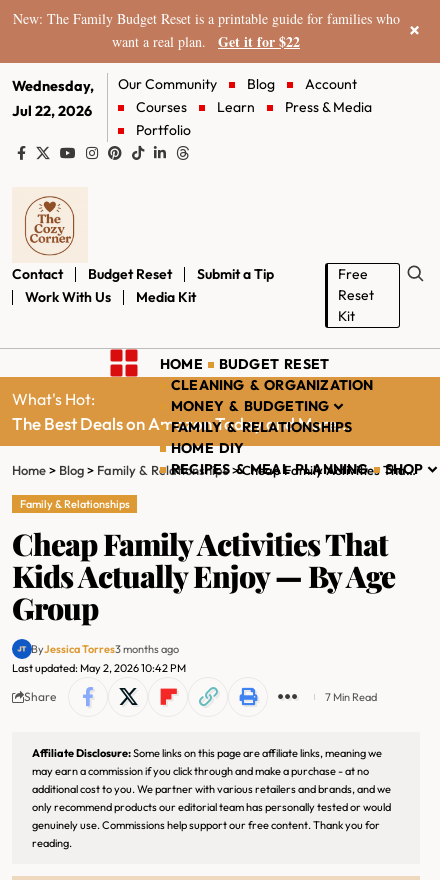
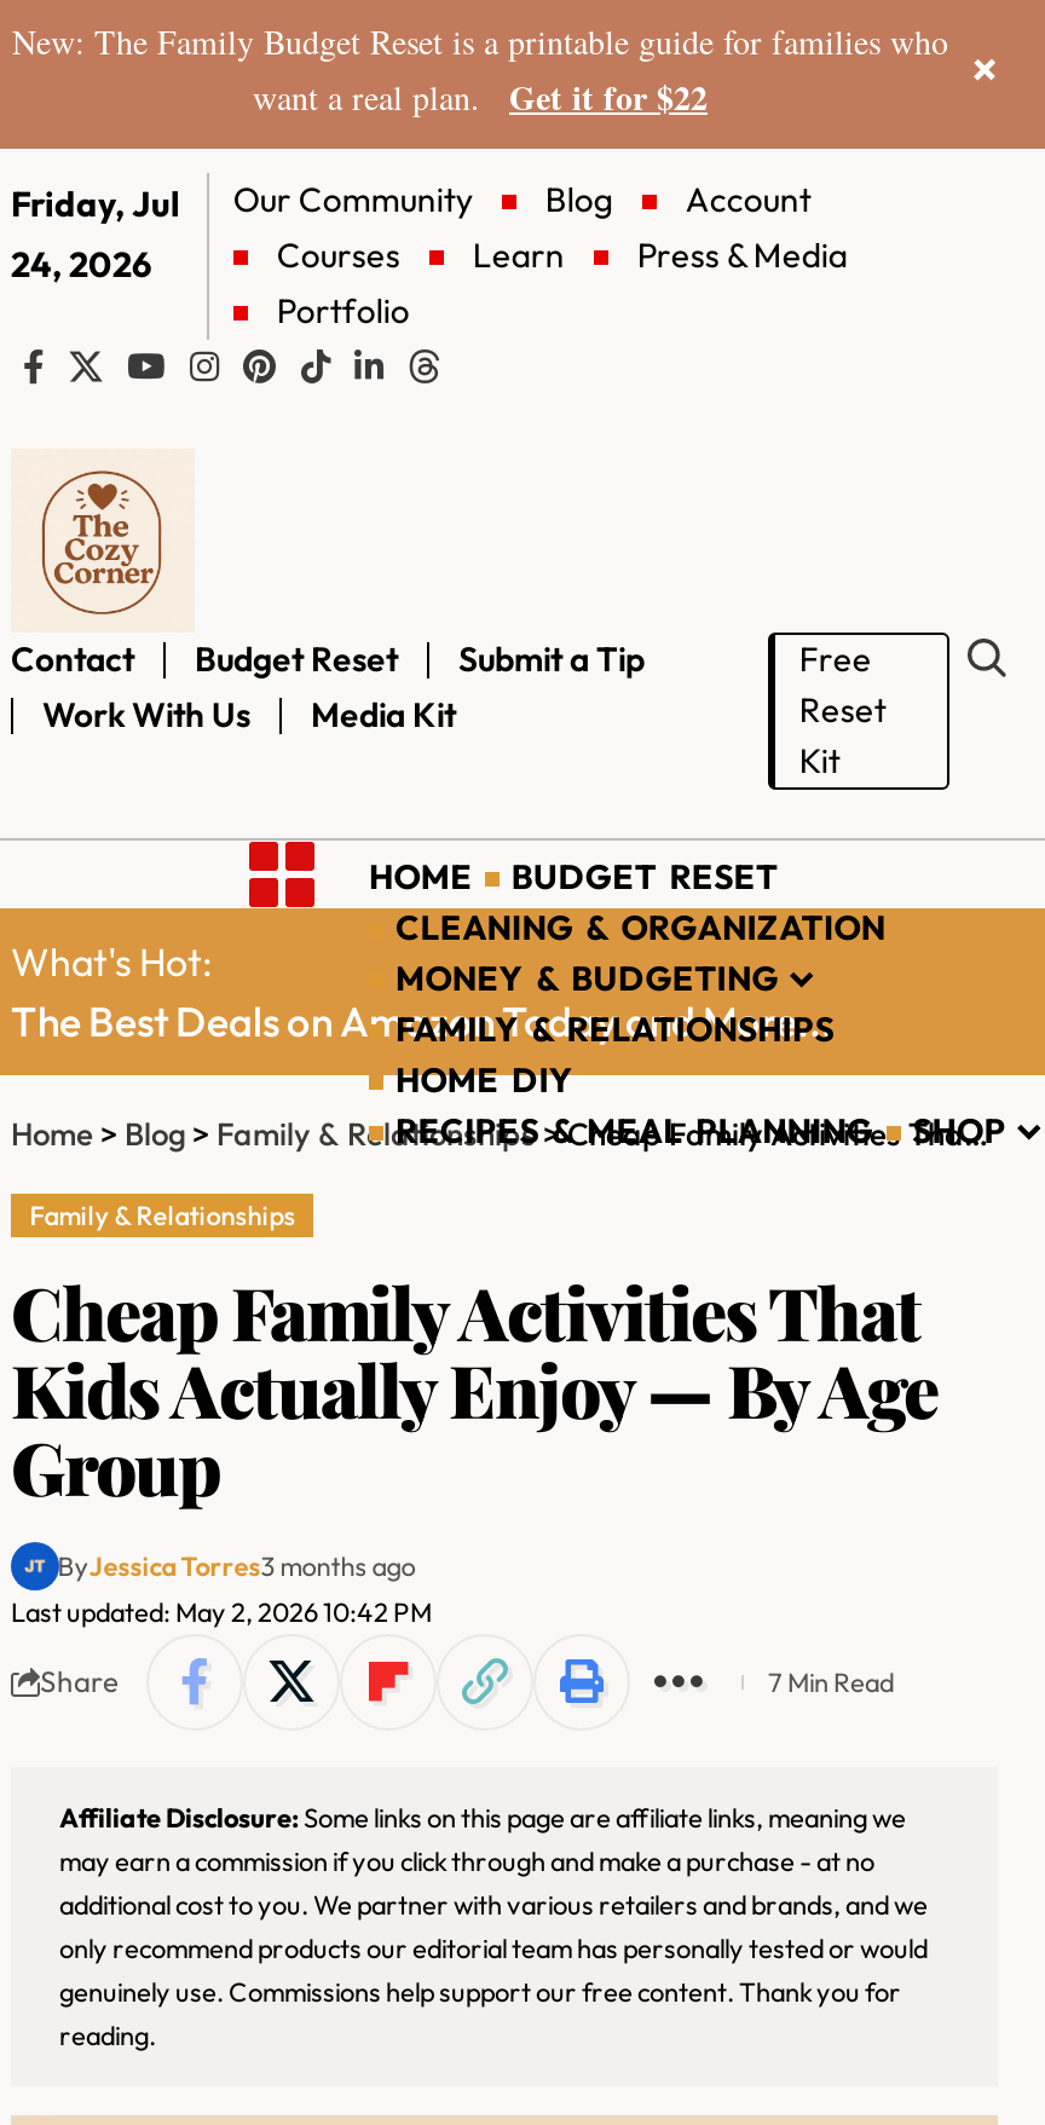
[12,77,94,120] Wednesday, | Jul 22, 2026 -> [11,183,180,287] Friday, Jul | 24, 2026

